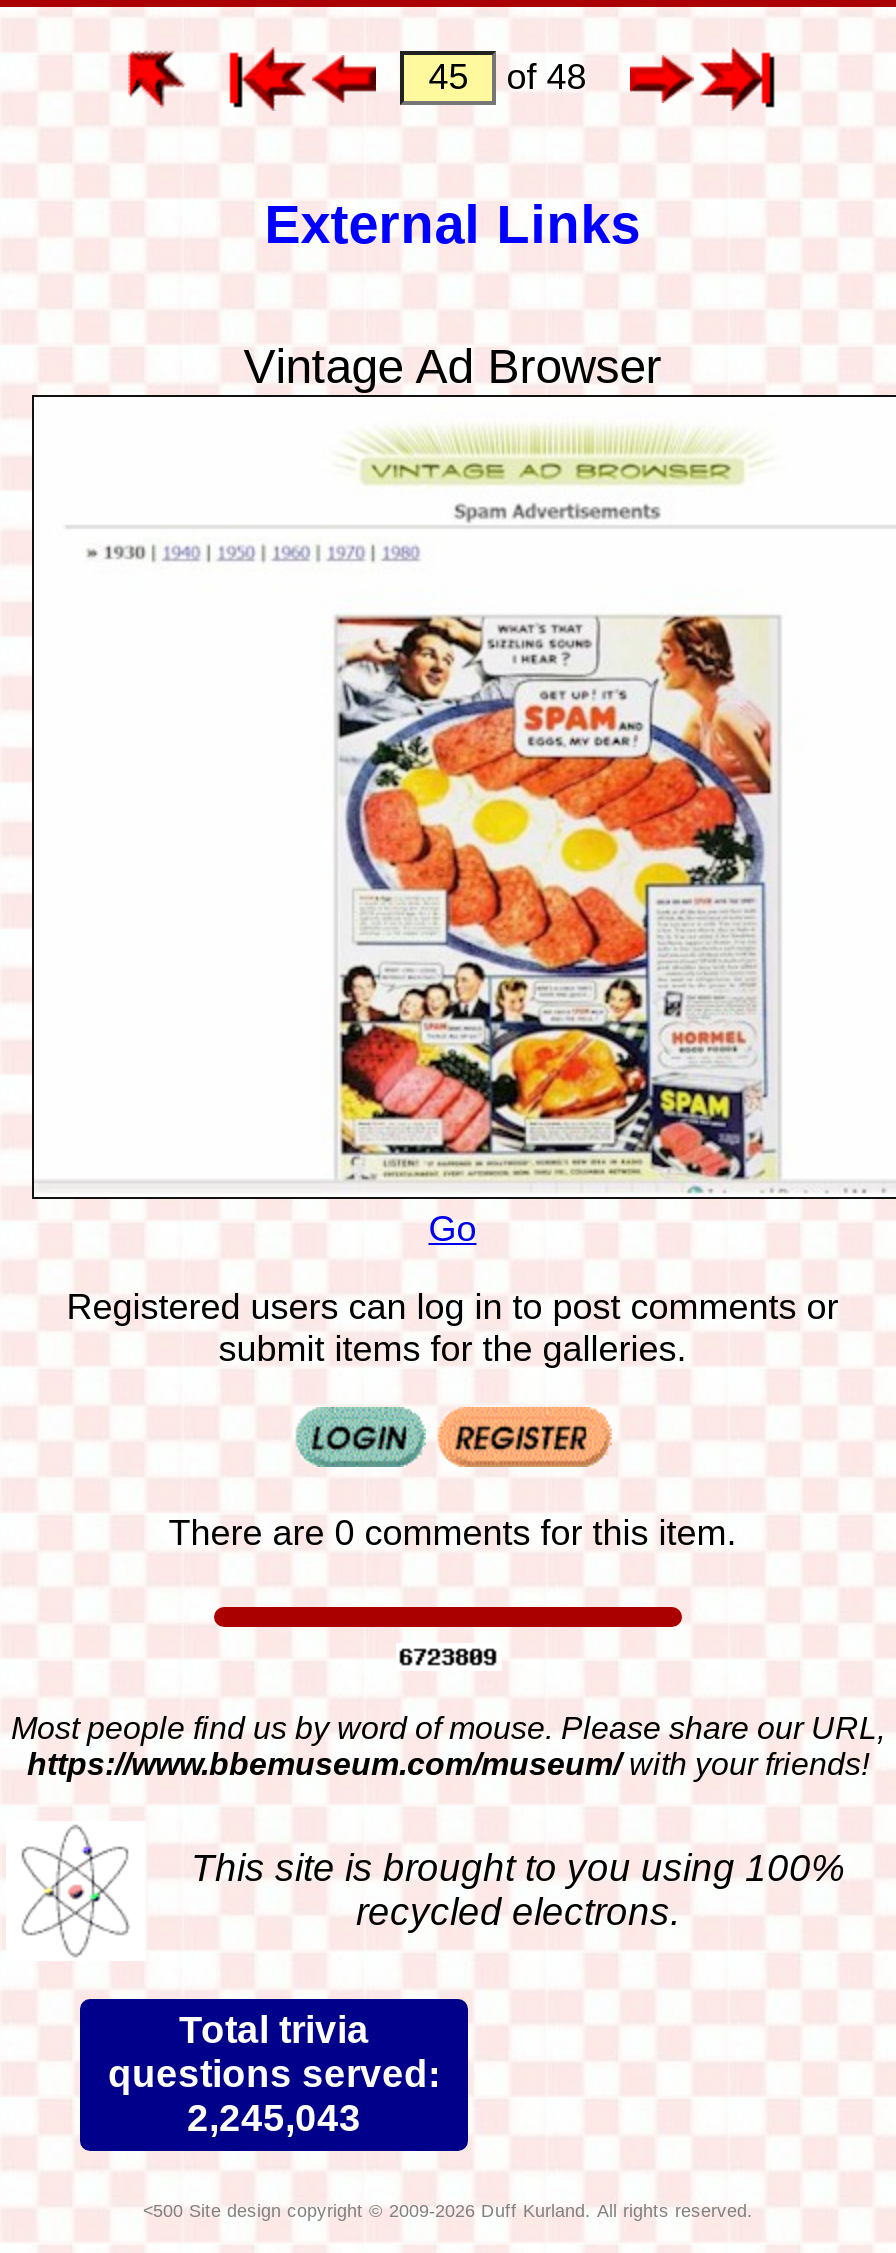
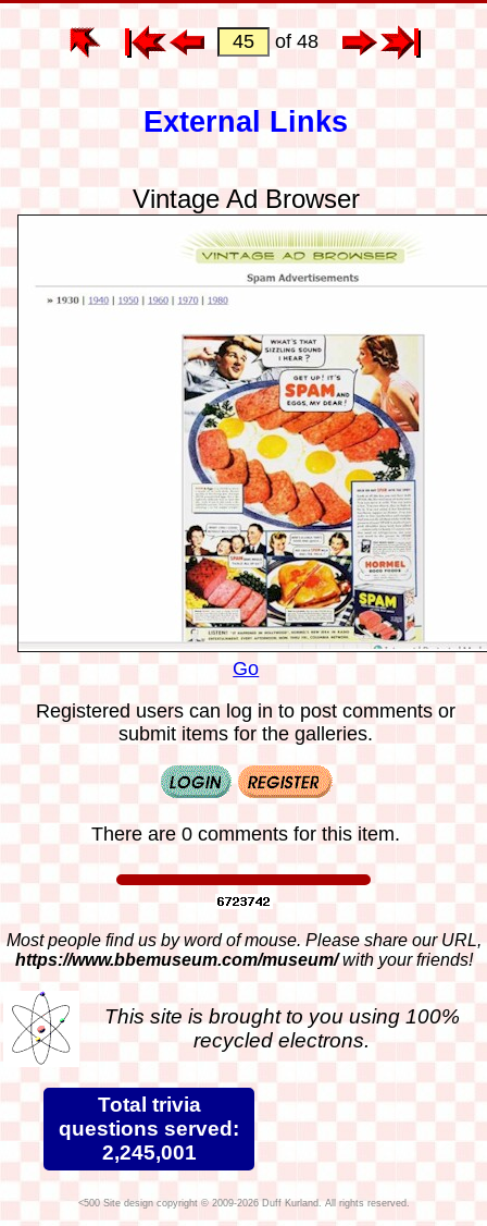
[187,2097,361,2139] 2,245,043 -> [102,1141,196,1164] 2,245,001

